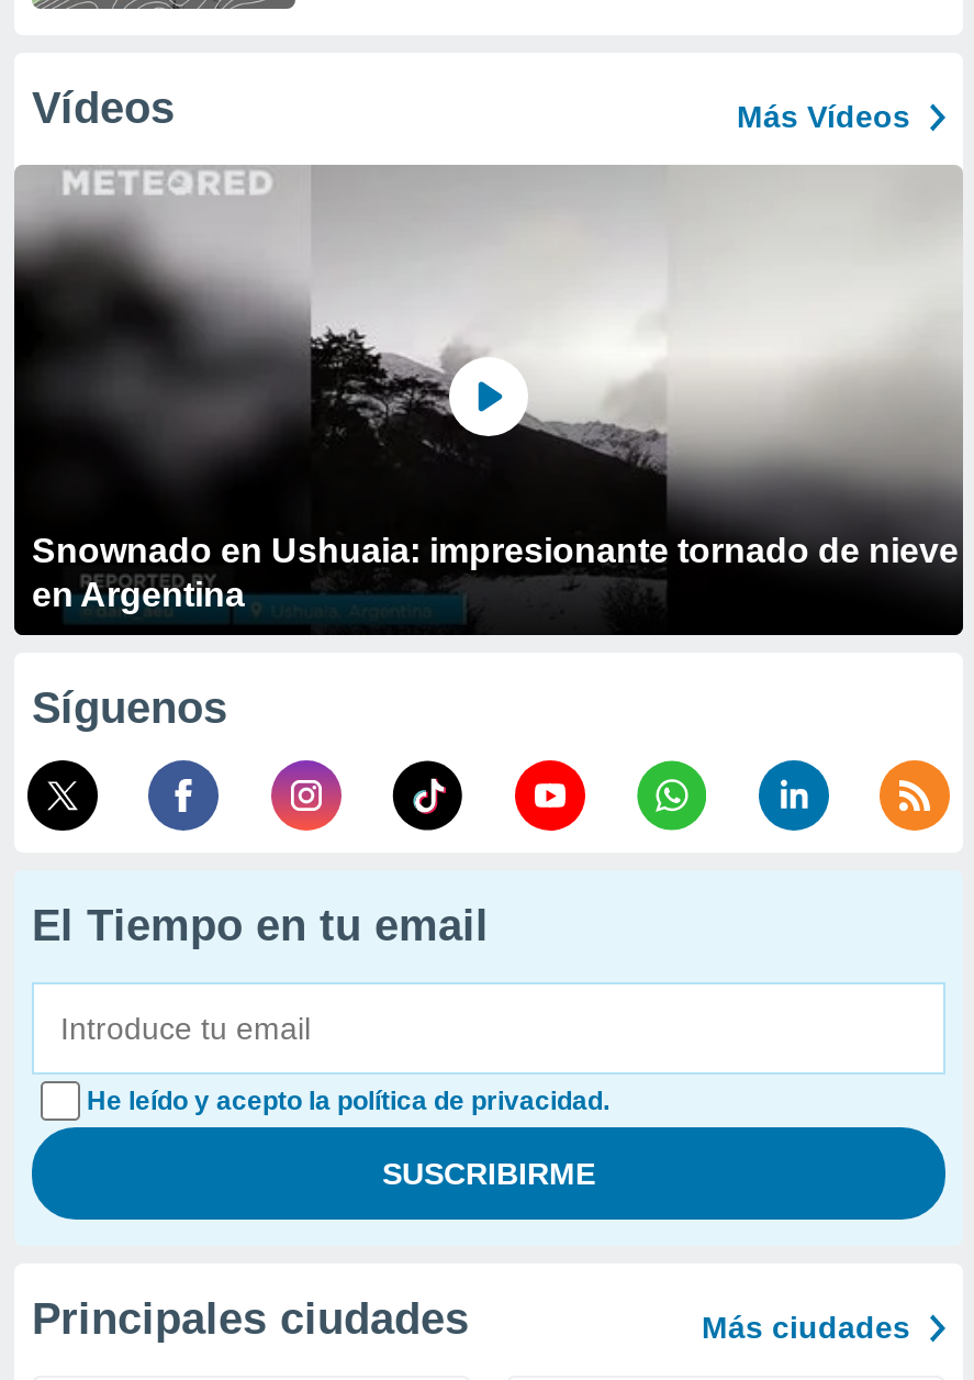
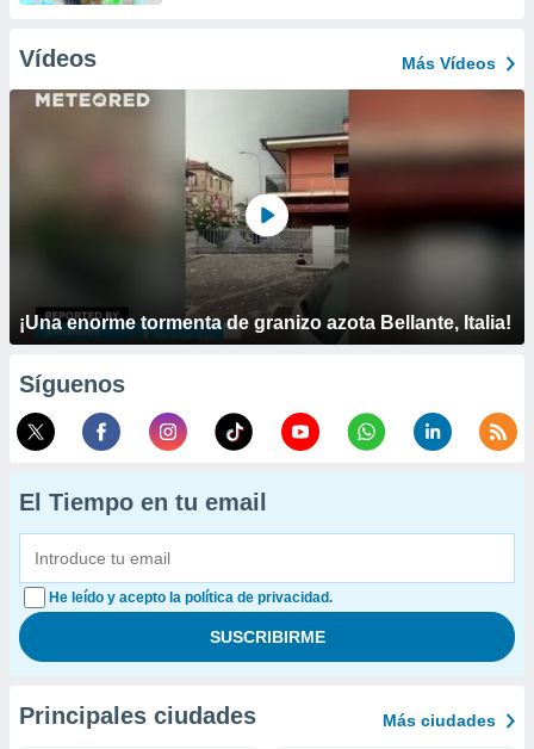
[14,165,963,613] [image] | Snownado en Ushuaia: impresionante tornado de nieve | en Argentina -> [10,89,526,333] [image] | ¡Una enorme tormenta de granizo azota Bellante, Italia!

